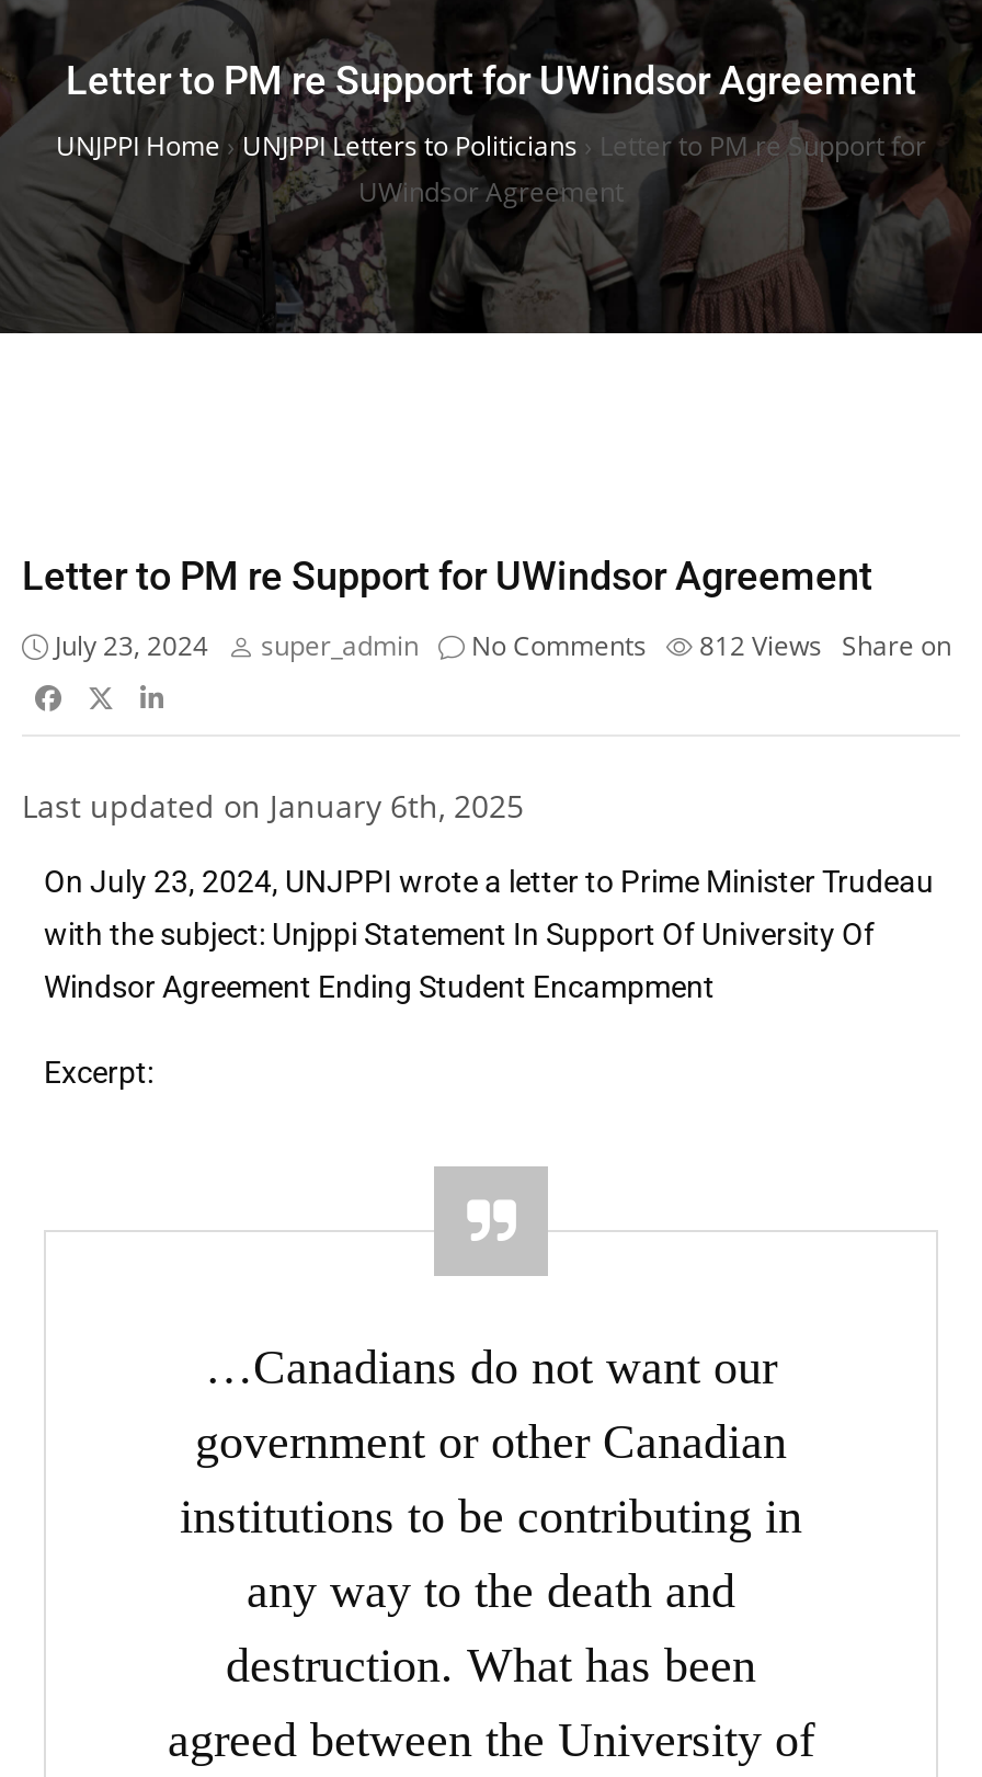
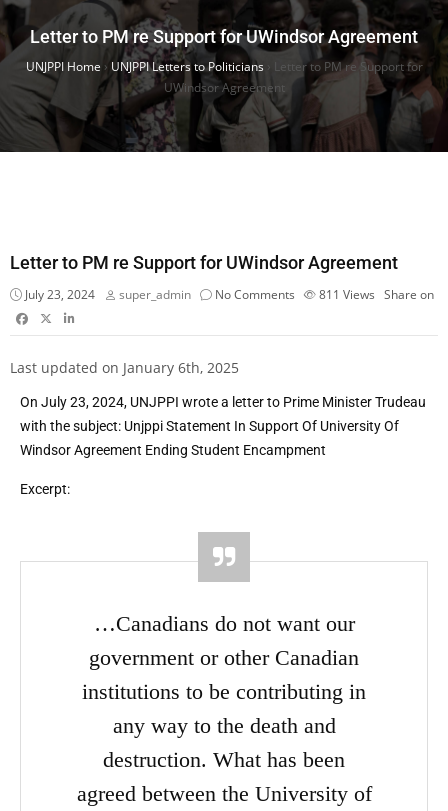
[693,627,951,664] 812 Views Share on -> [316,286,434,303] 811 Views Share on

